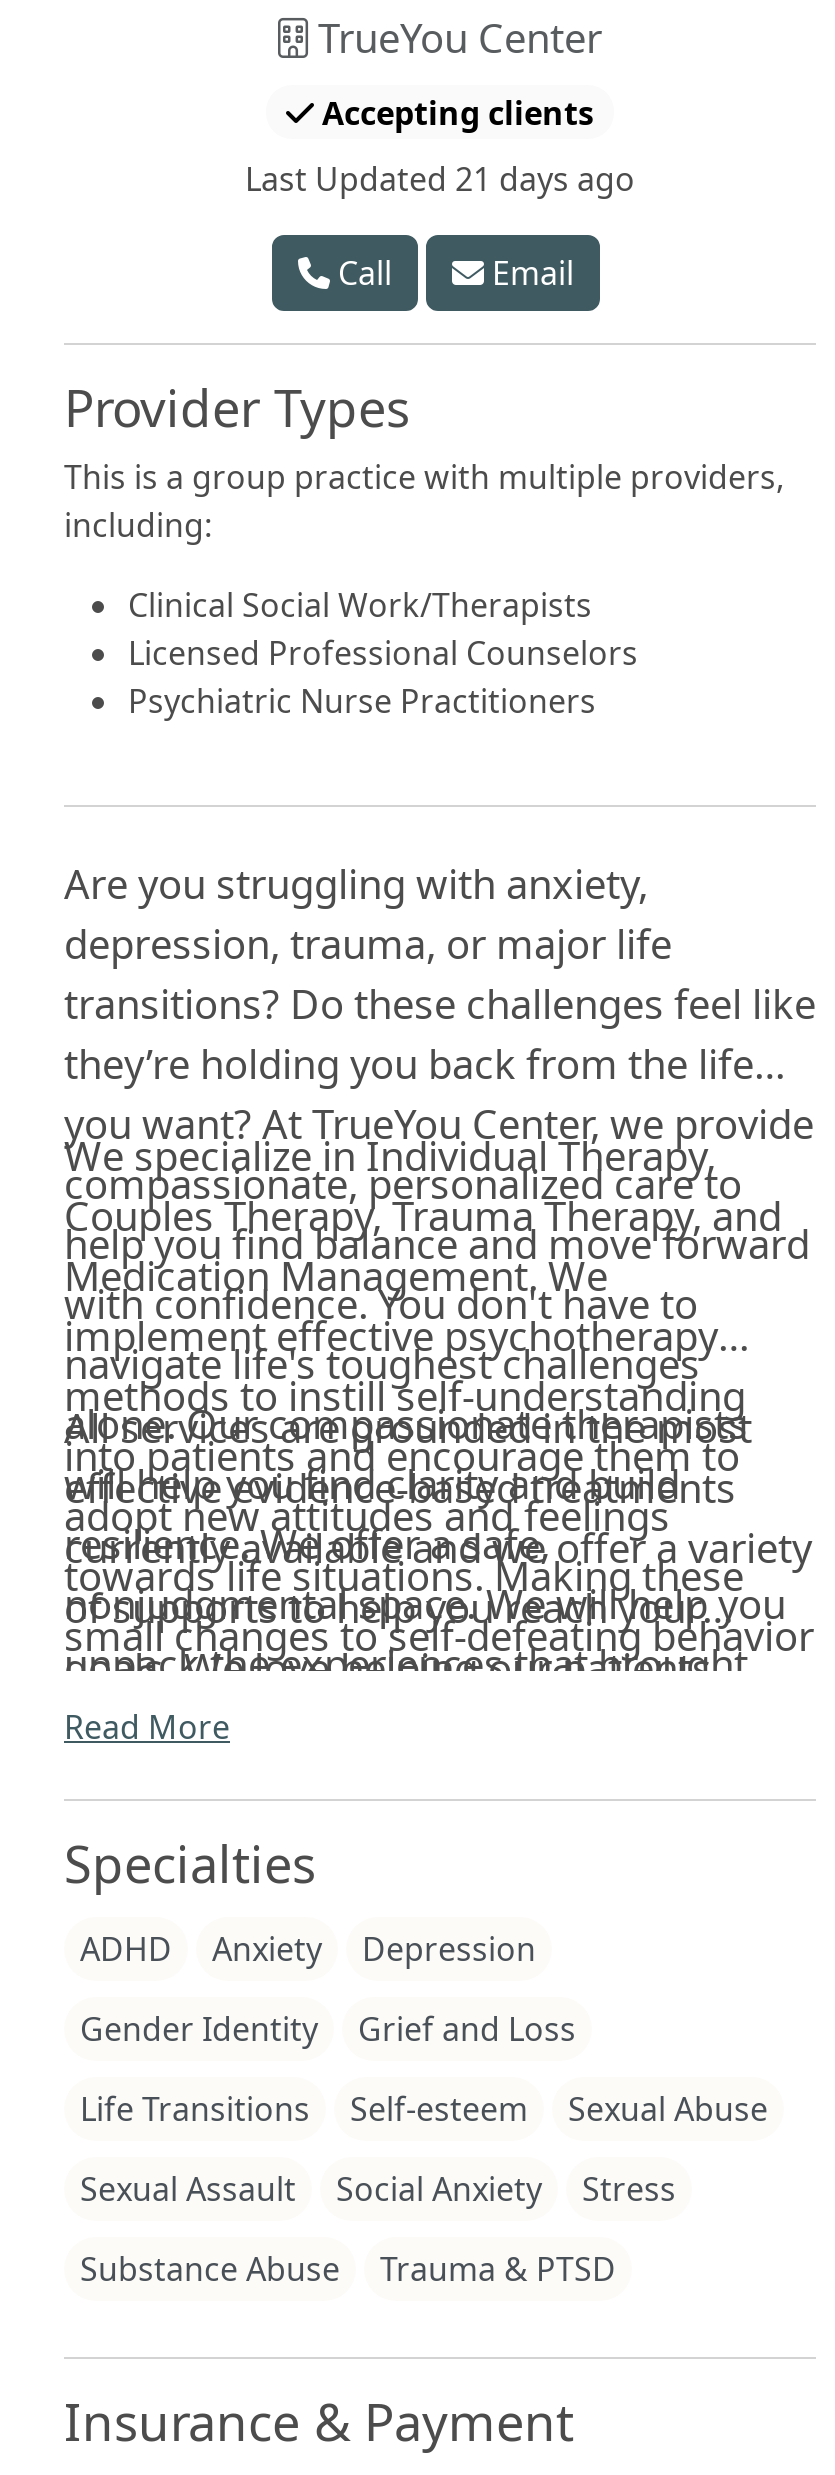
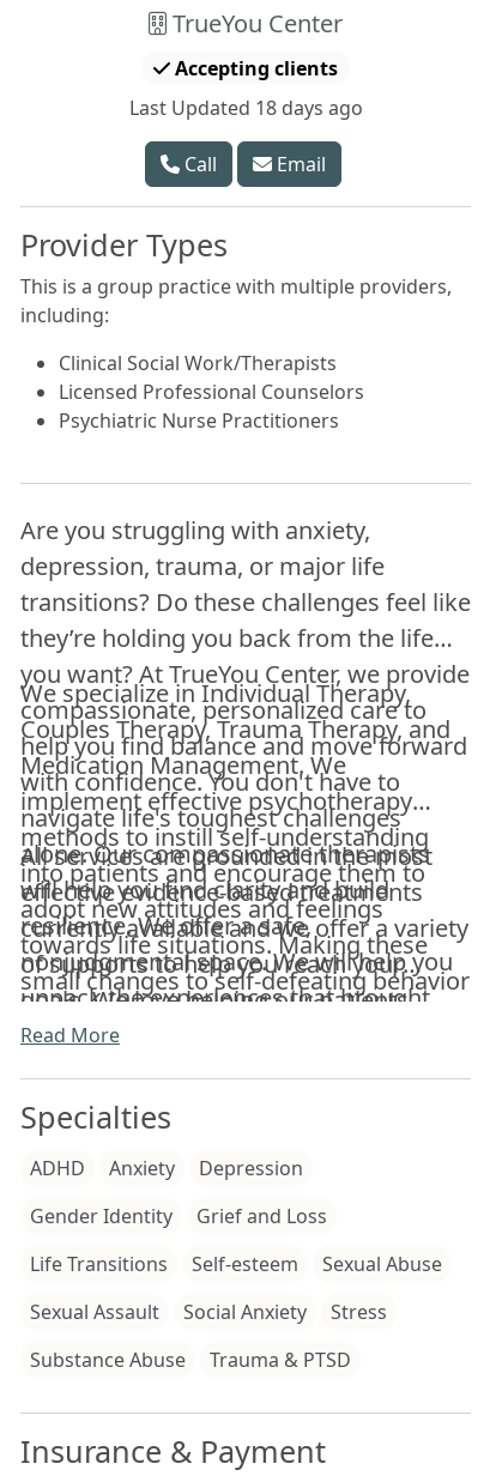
[245,157,635,201] Last Updated 21 days ago -> [129,95,362,121] Last Updated 18 days ago

